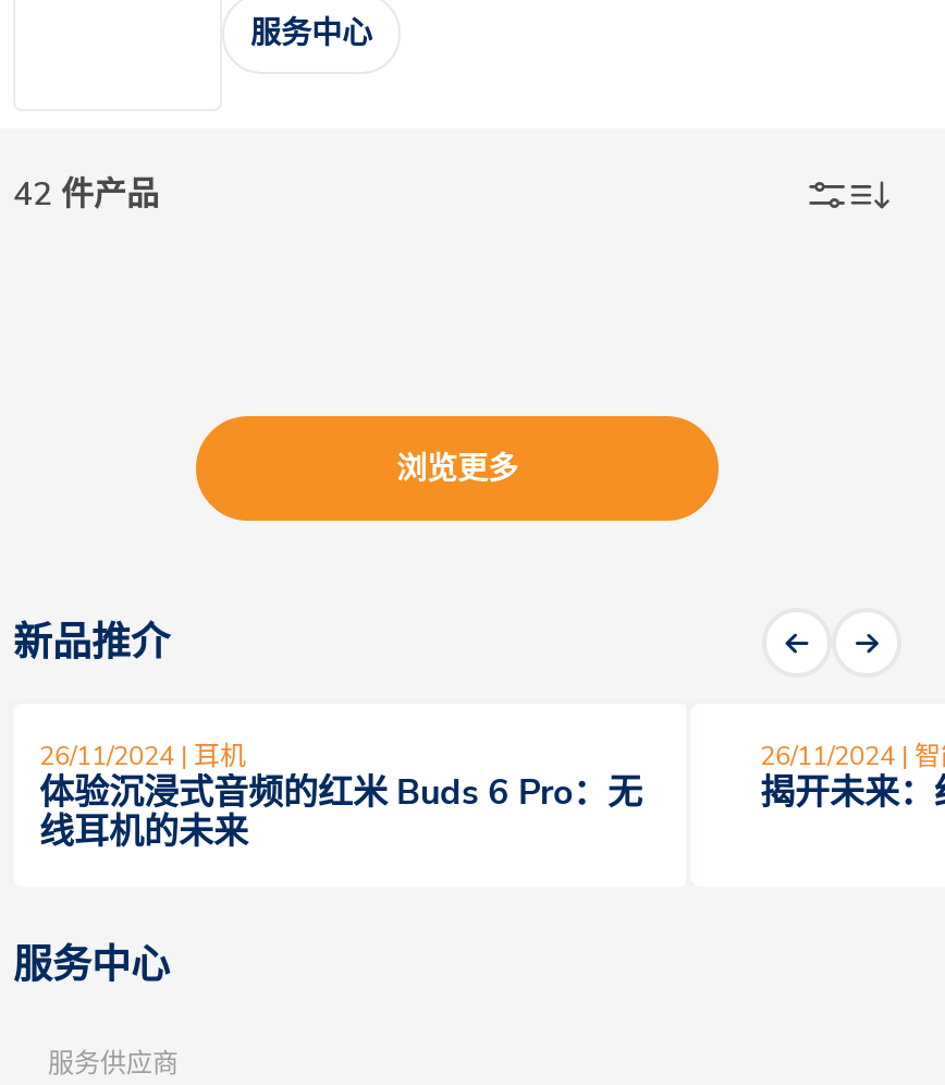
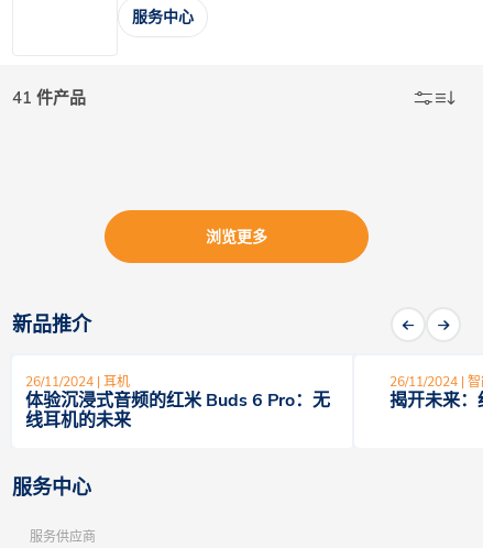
[13,172,159,216] 42 件产品 -> [12,87,86,109] 41 件产品

